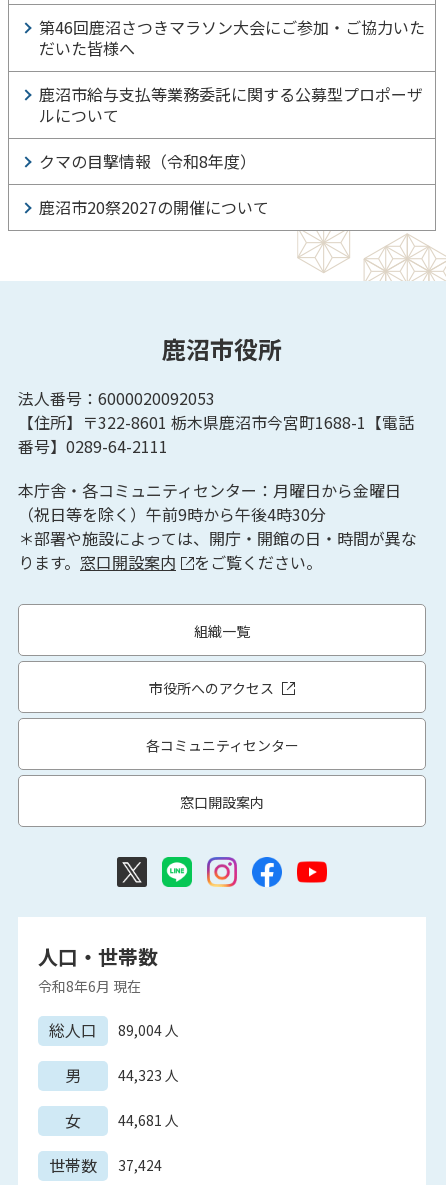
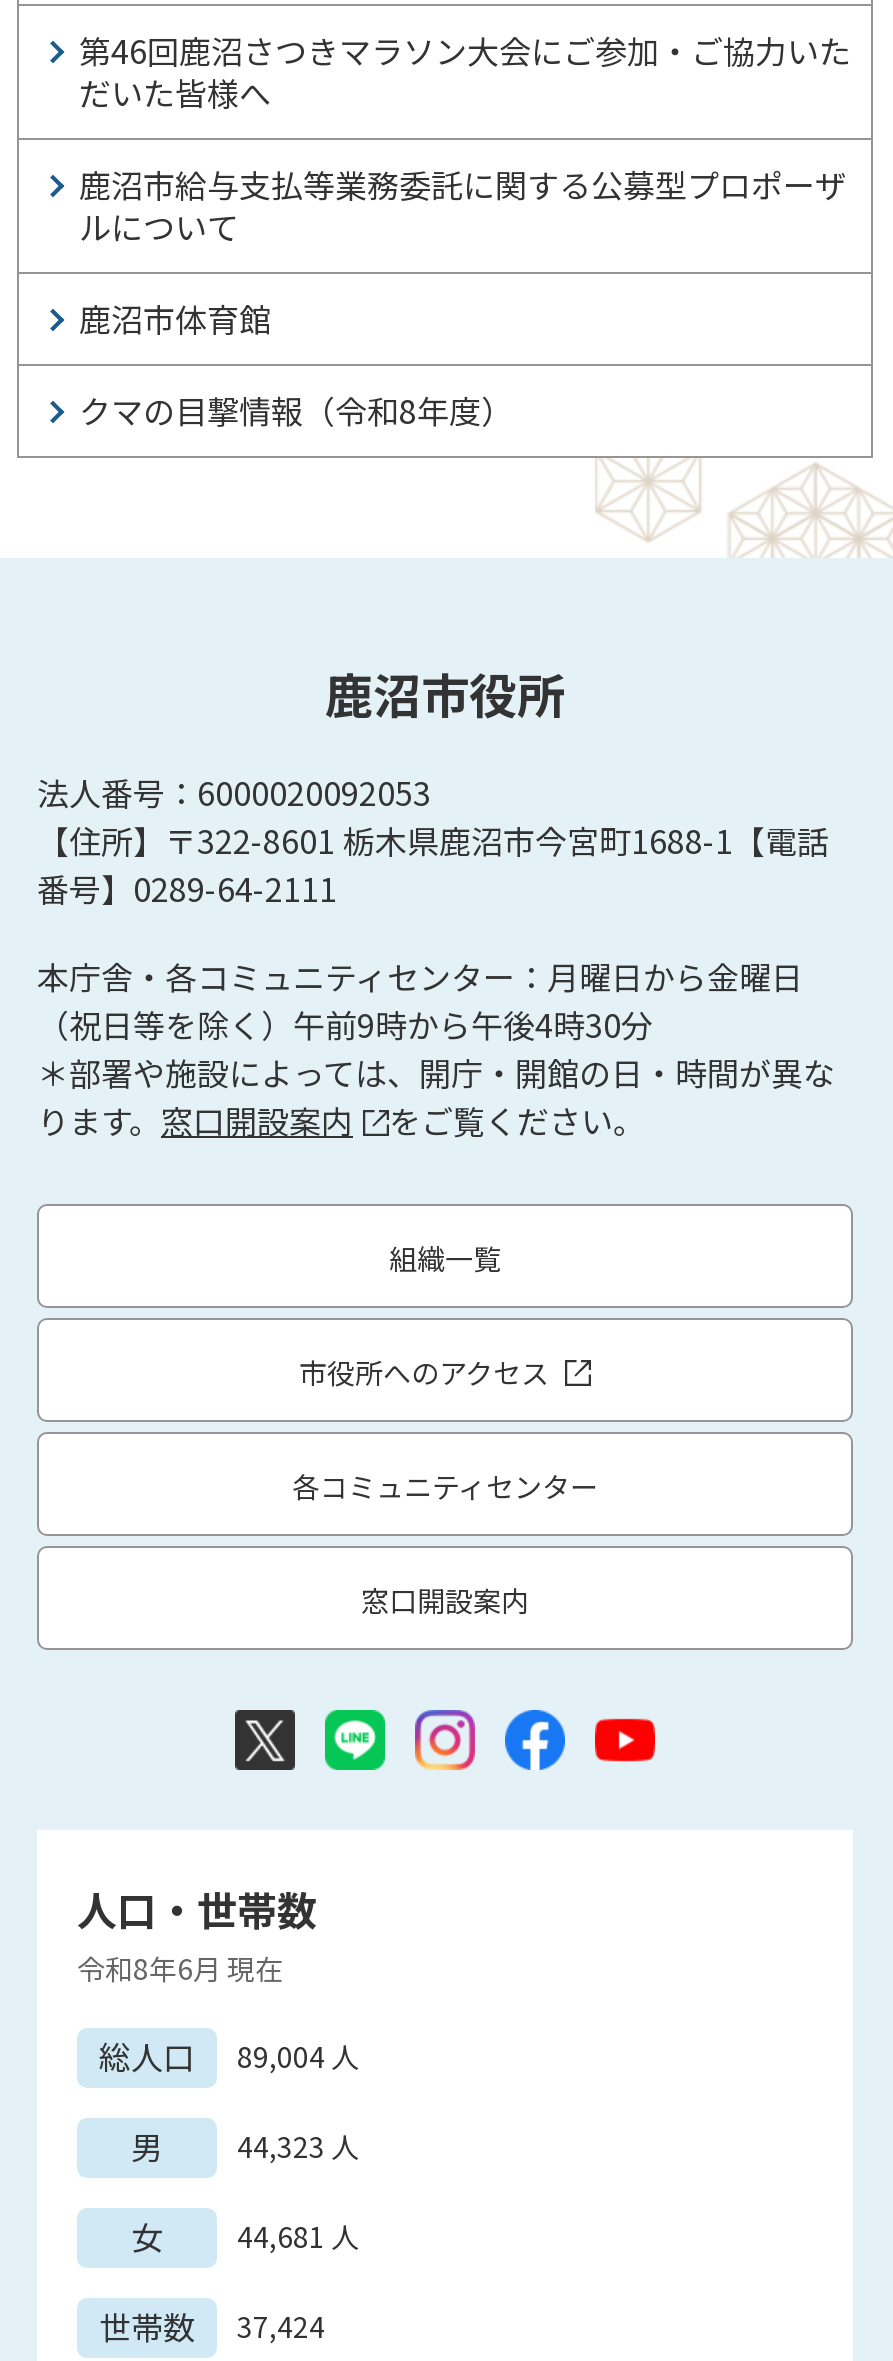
none -> [79,293,271,341] 鹿沼市体育館
moved [39,149,256,173] -> [79,385,513,433]: クマの目撃情報（令和8年度）
[39,195,269,219] 鹿沼市20祭2027の開催について -> none

